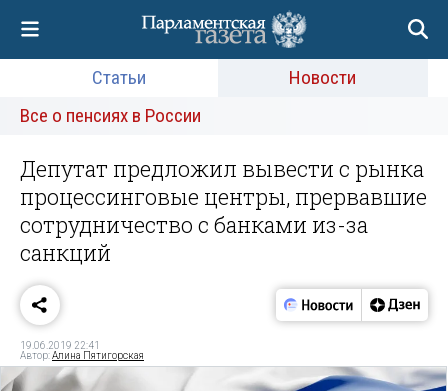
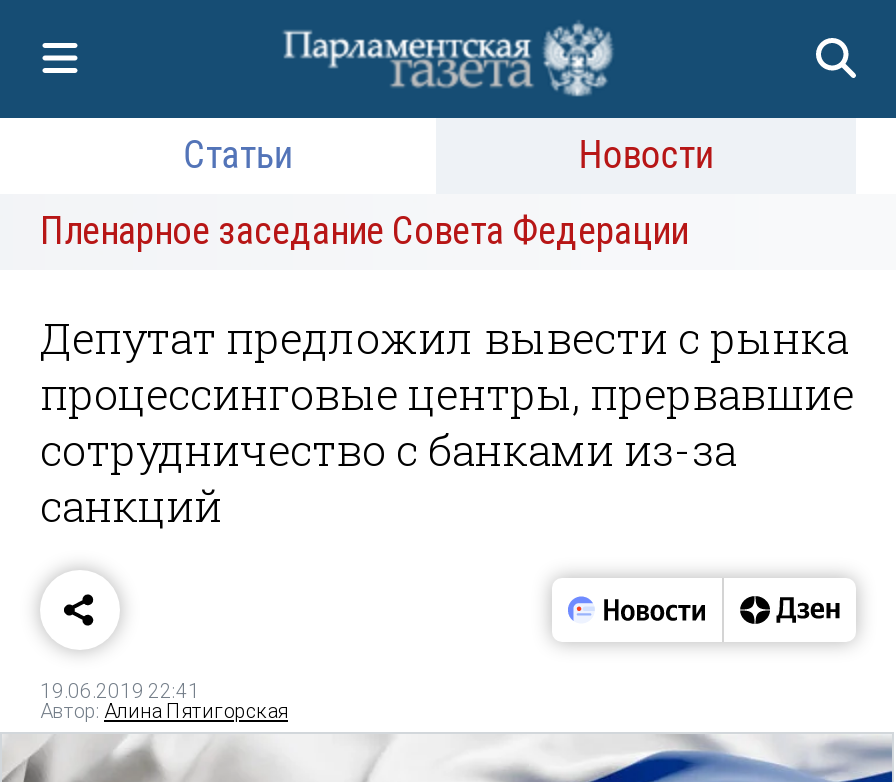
[20,104,201,127] Все о пенсиях в России -> [40,208,688,254] Пленарное заседание Совета Федерации

